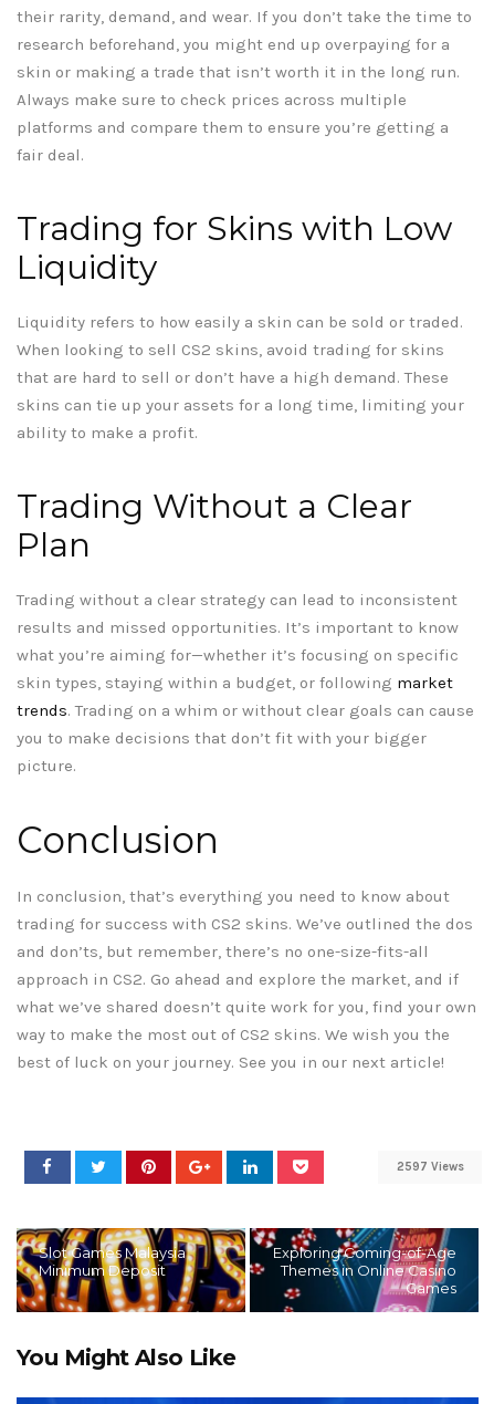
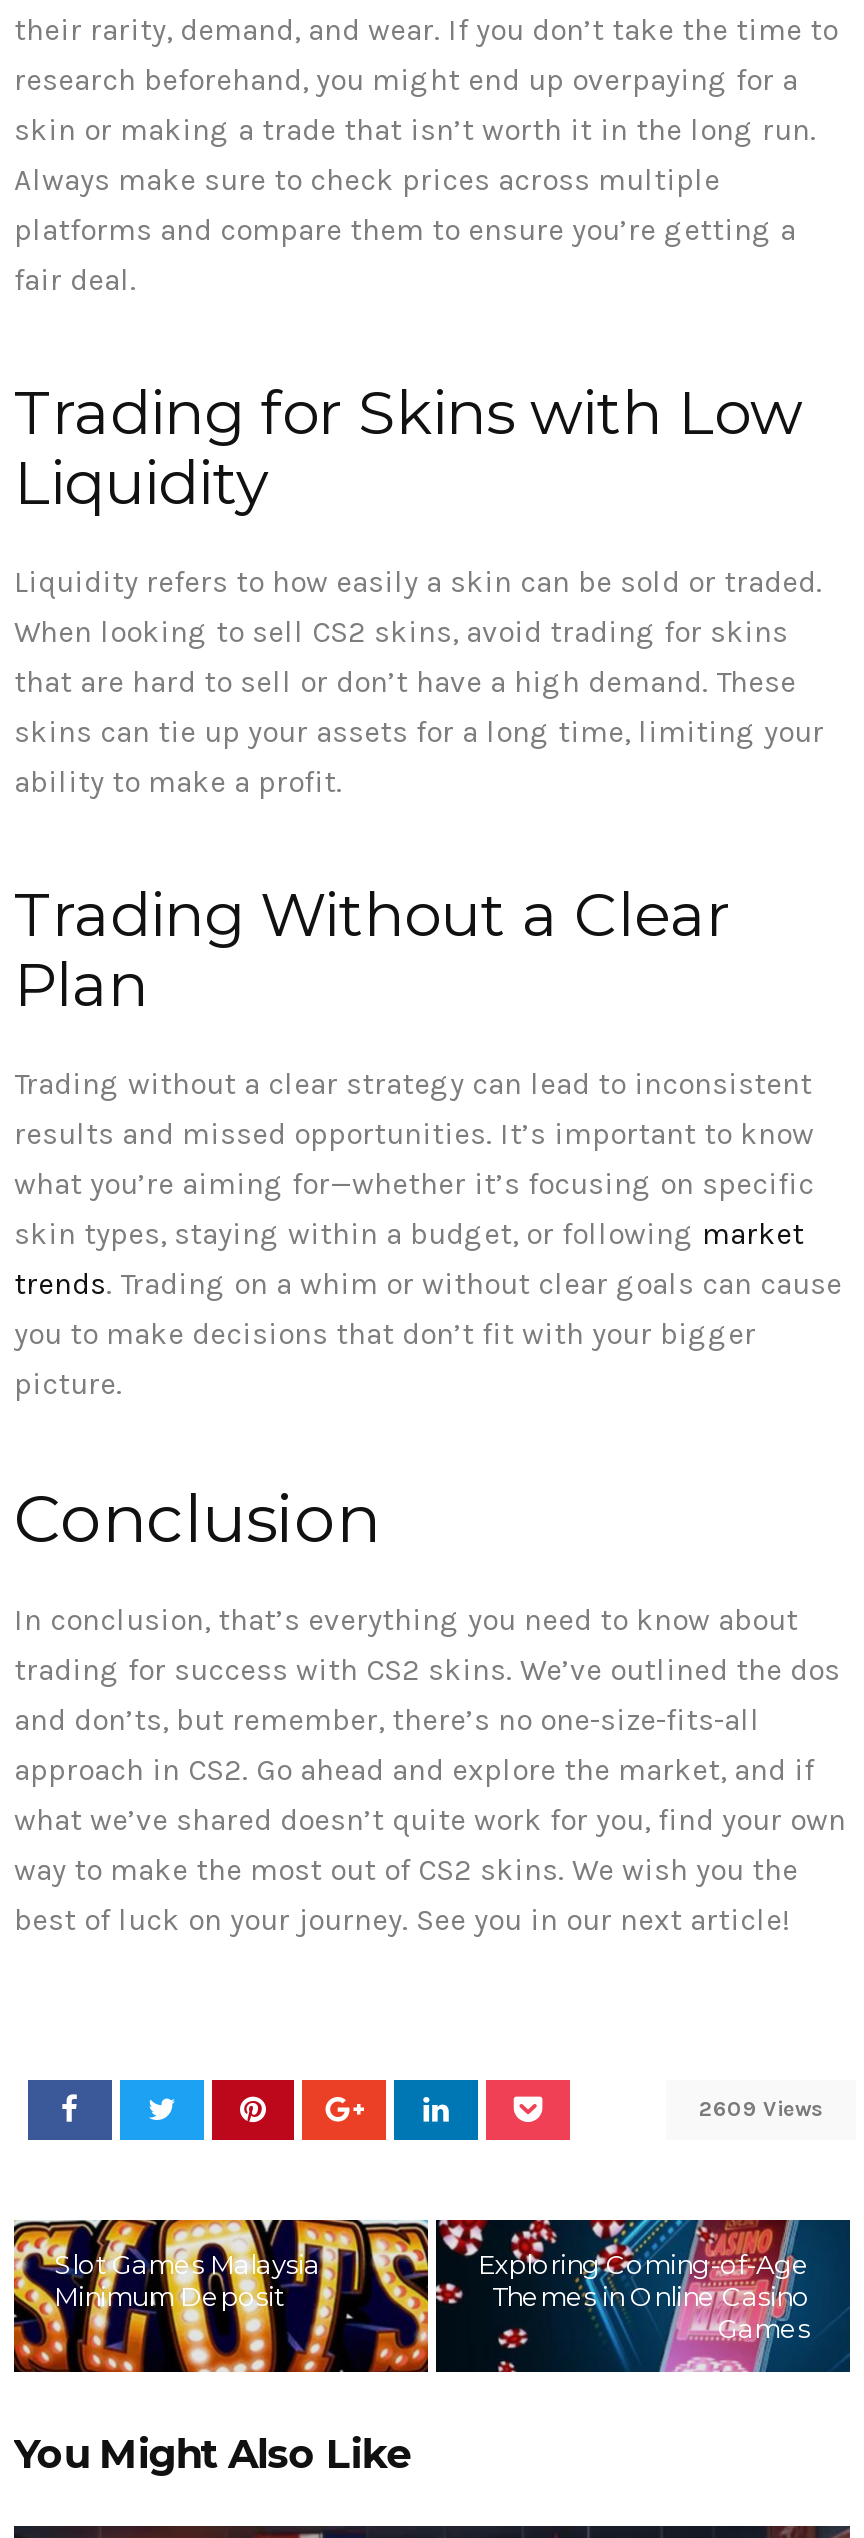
[396,1160,464,1174] 2597 Views -> [699,2096,823,2122] 2609 Views

